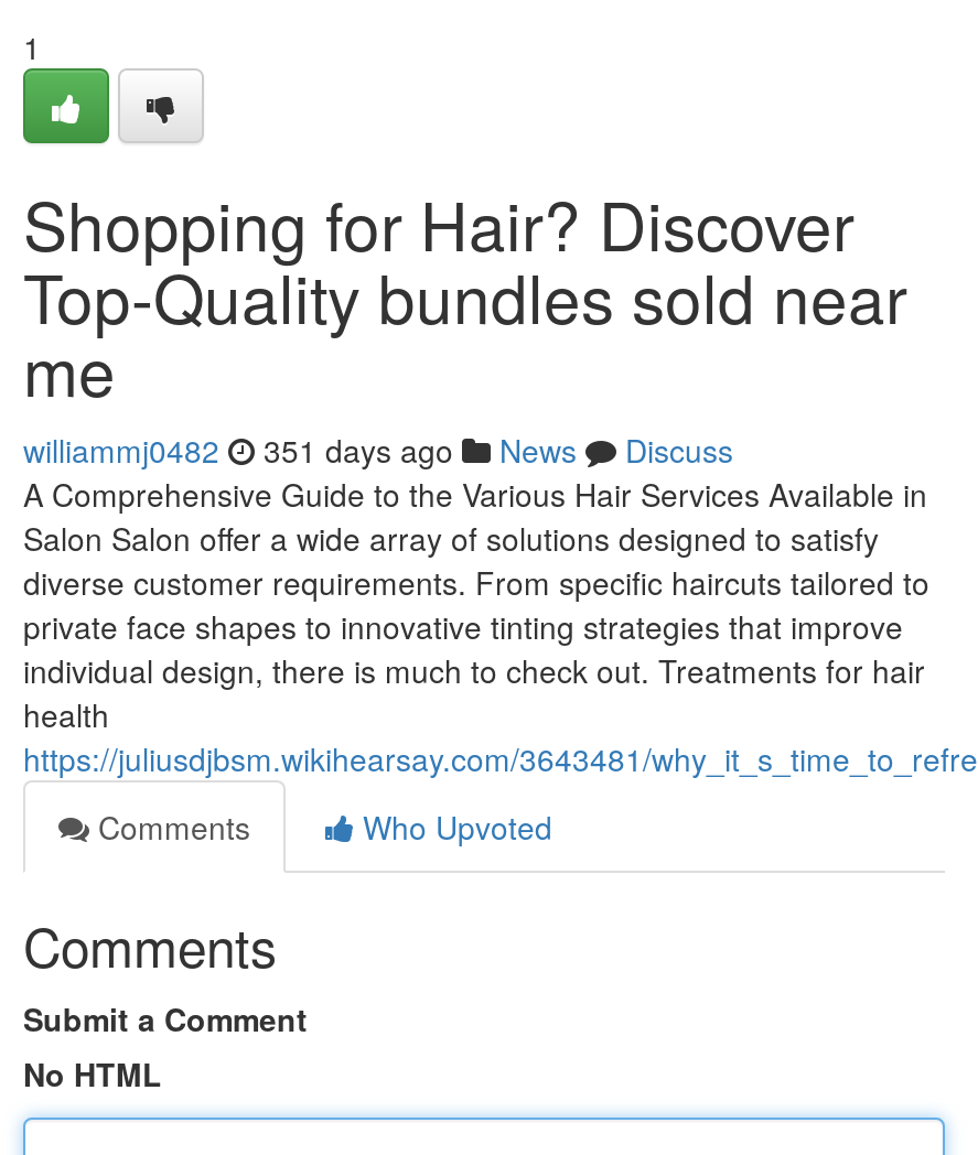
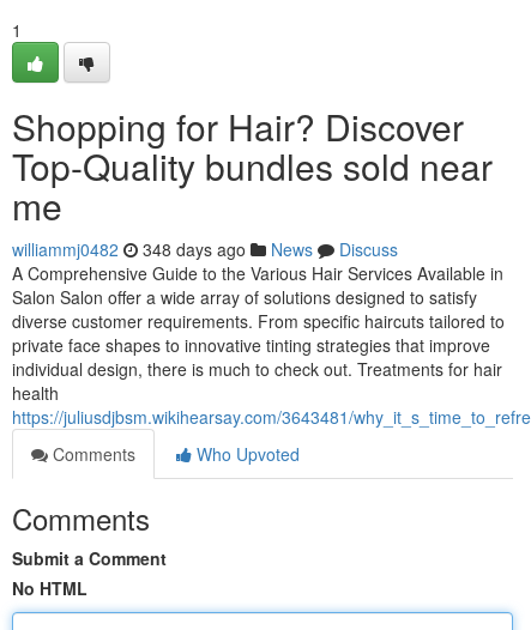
[23,428,733,472] williammj0482 351 days ago News Discuss -> [12,237,398,261] williammj0482 348 days ago News Discuss

